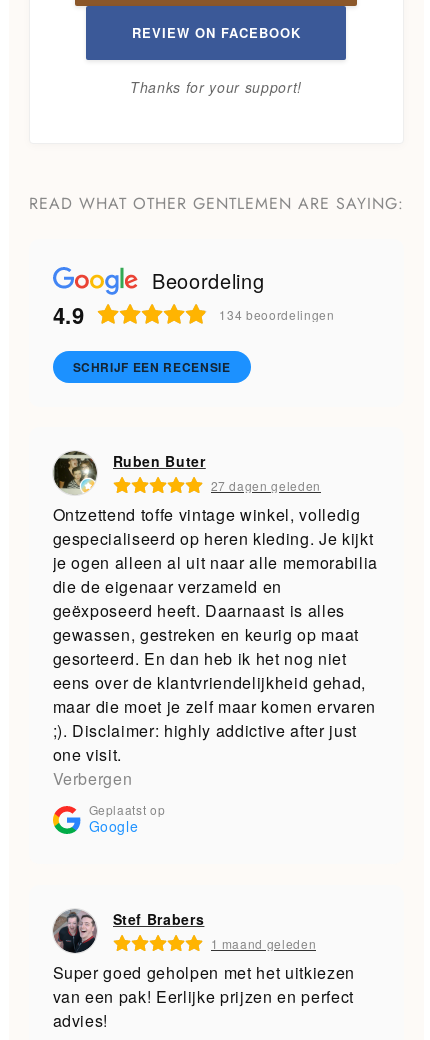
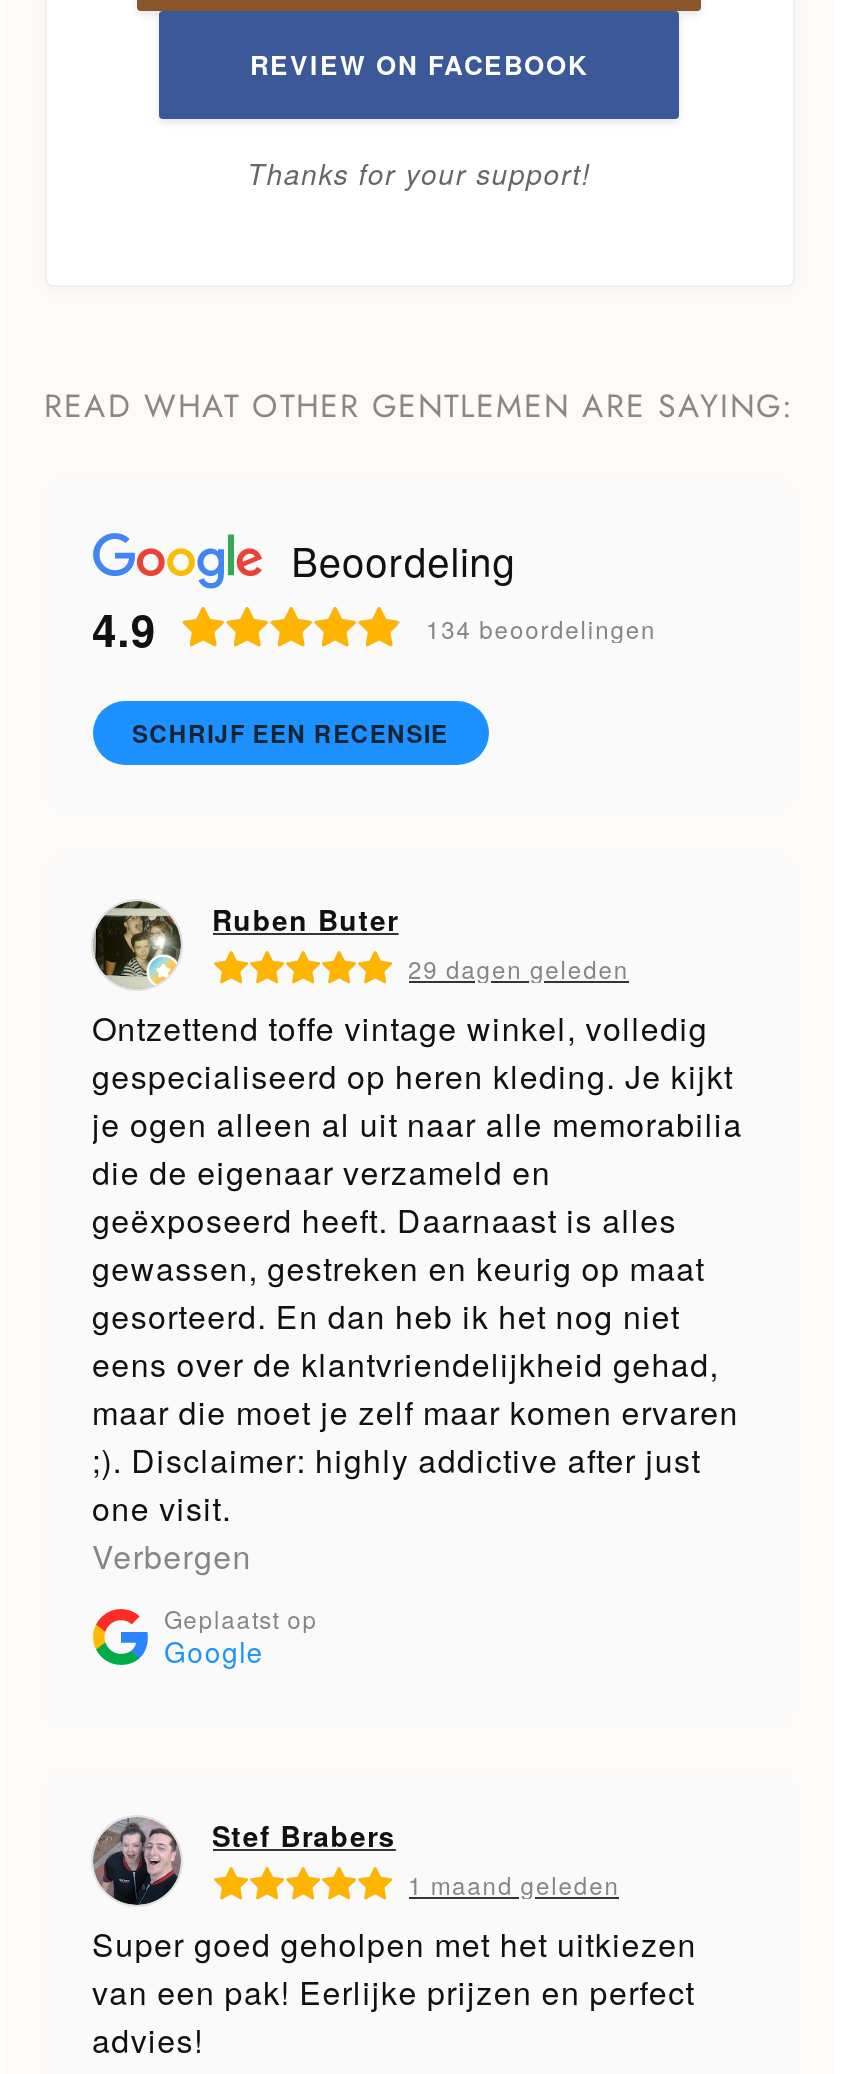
[210,477,321,494] 27 dagen geleden -> [408,952,629,986] 29 dagen geleden

